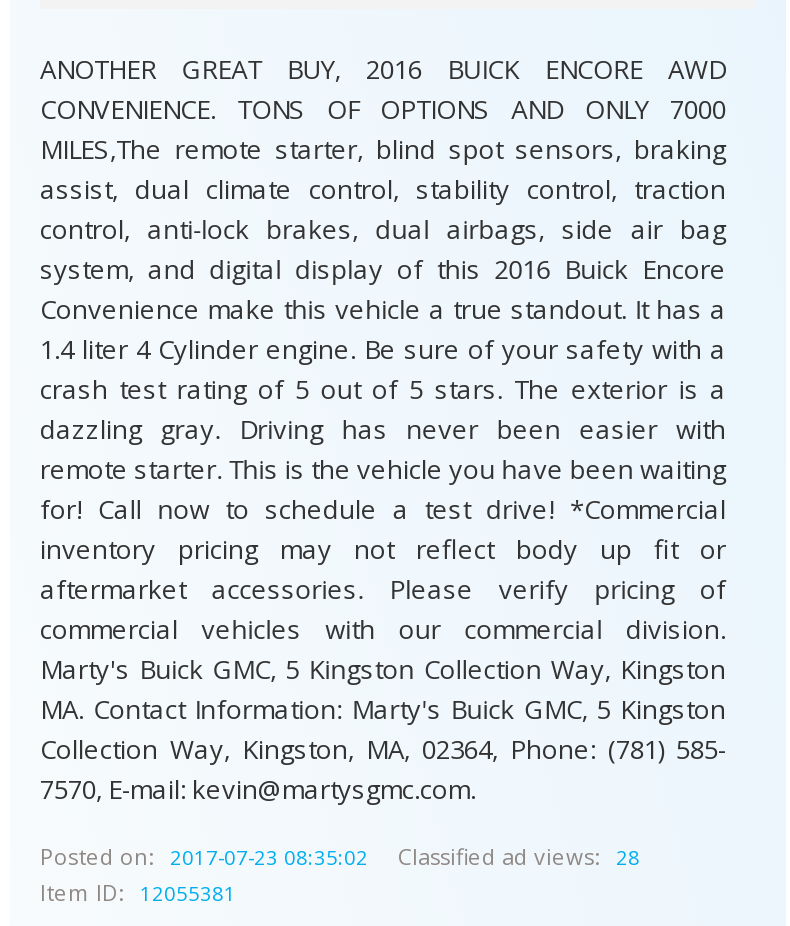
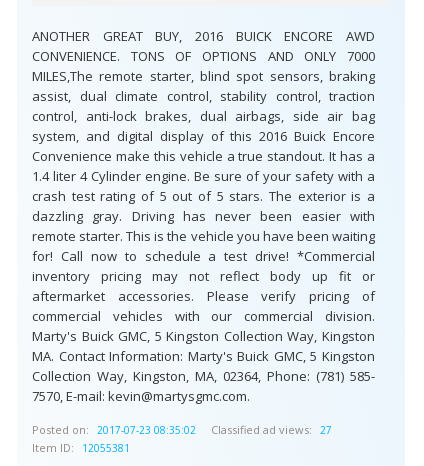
[398,841,640,871] Classified ad views: 28 -> [211,422,332,437] Classified ad views: 27

